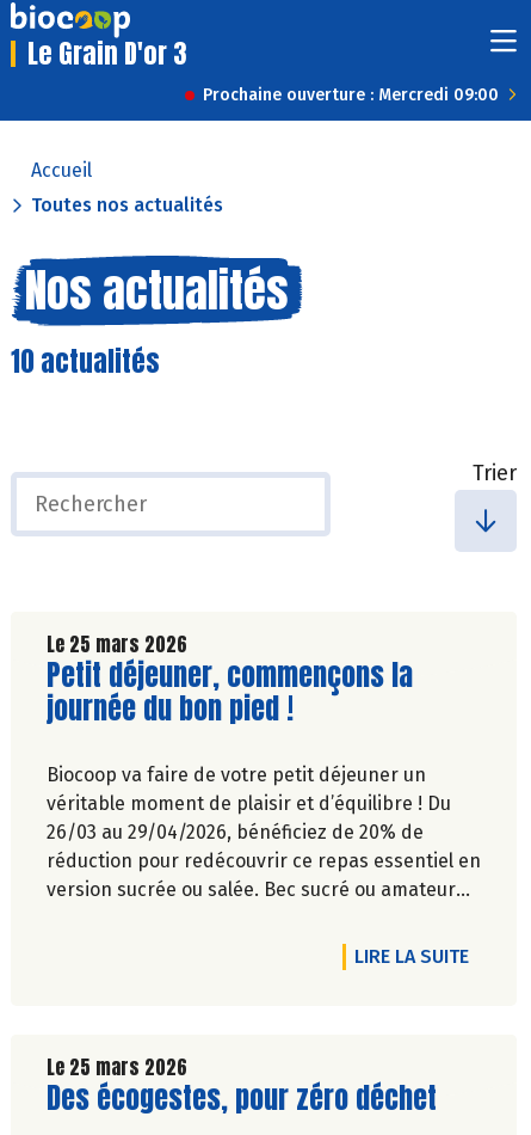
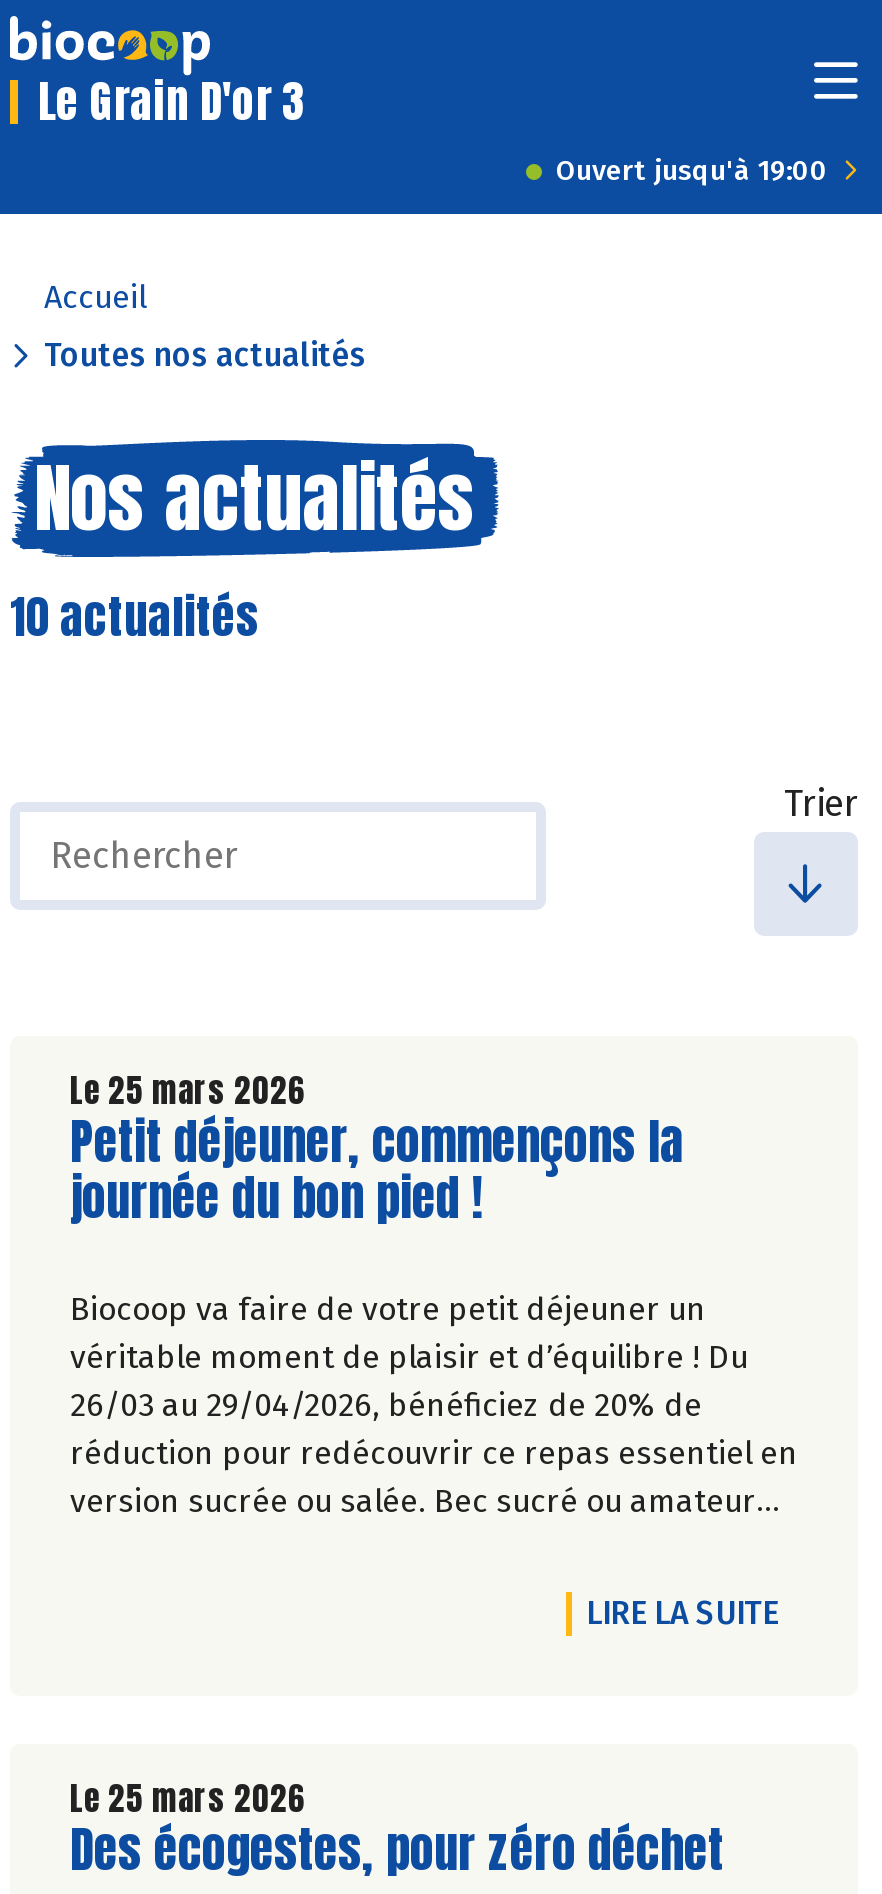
[203,85,499,105] Prochaine ouverture : Mercredi 09:00 -> [556,154,828,188] Ouvert jusqu'à 19:00

